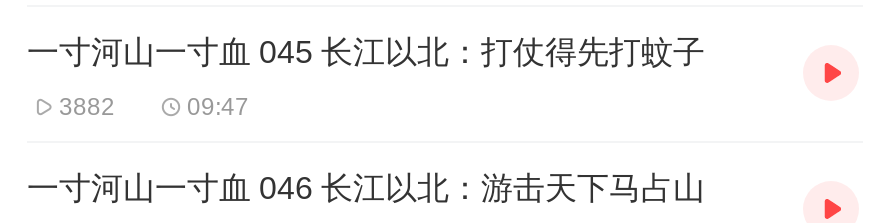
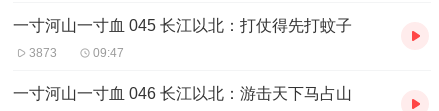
[59,93,115,121] 3882 -> [29,46,57,60] 3873

